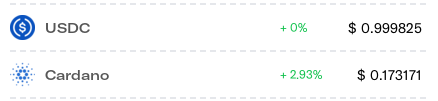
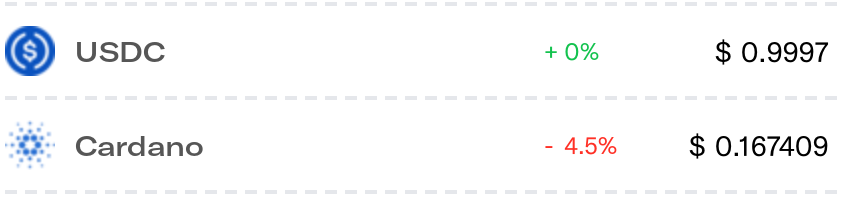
[348,18,422,36] $ 0.999825 -> [715,33,829,69] $ 0.9997
[290,66,322,81] 2.93% -> [564,129,616,159] 4.5%
[357,65,422,83] $ 0.173171 -> [689,127,829,163] $ 0.167409

